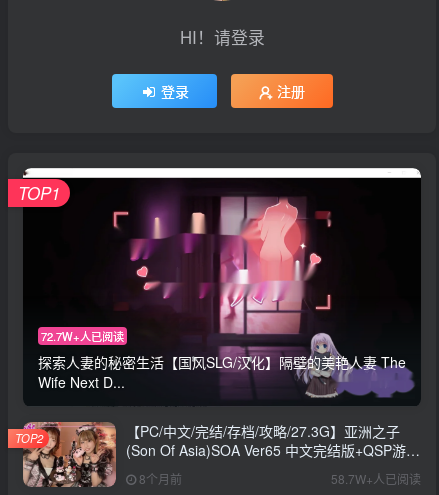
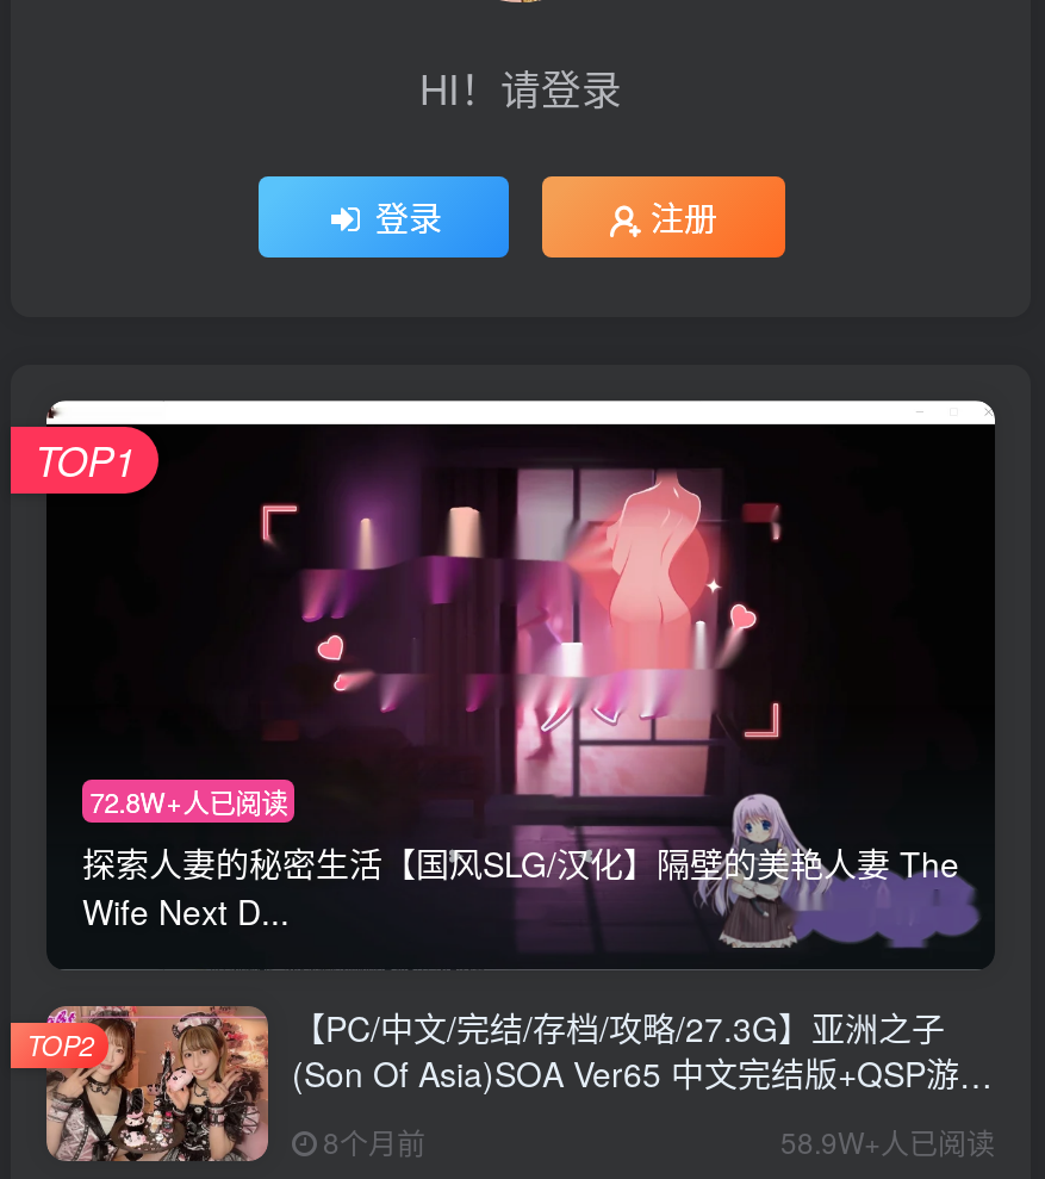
[41,328,124,344] 72.7W+人已阅读 -> [90,782,288,820] 72.8W+人已阅读
[331,470,421,487] 58.7W+人已阅读 -> [780,1121,995,1162] 58.9W+人已阅读

